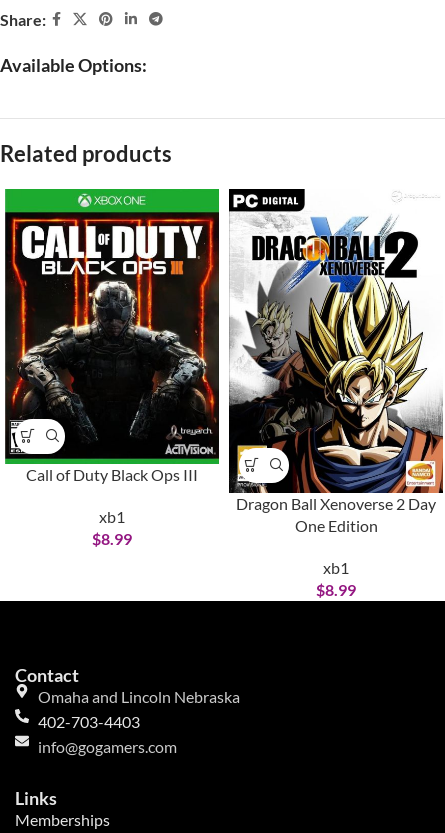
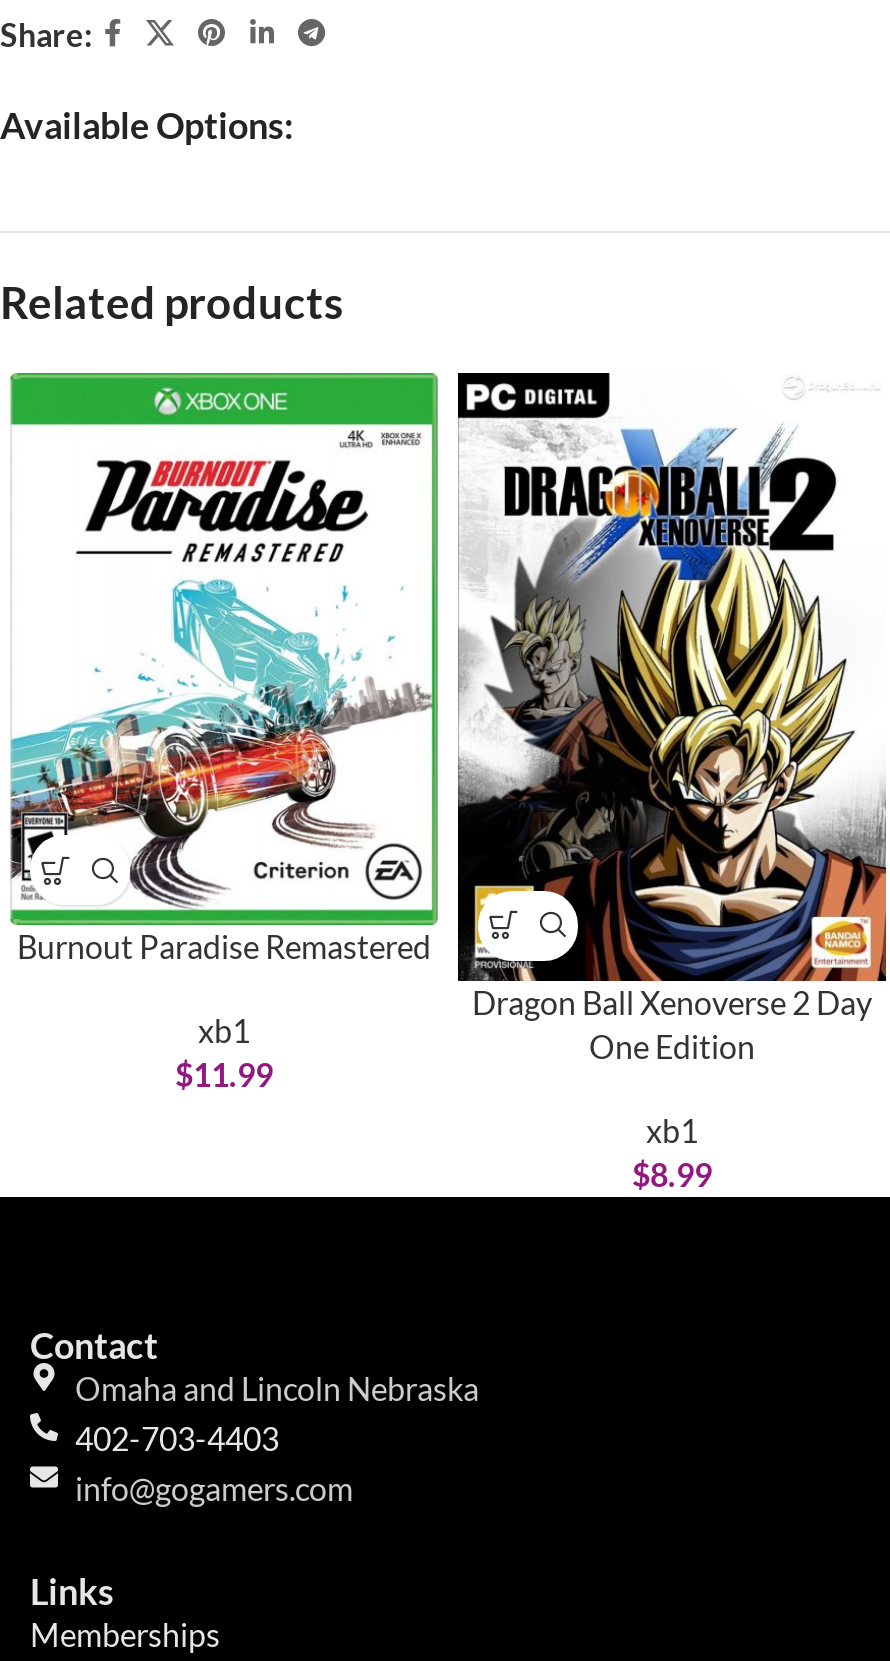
[4,190,220,484] [image] | Call of Duty Black Ops III -> [10,373,440,966] [image] | Burnout Paradise Remastered
[92,529,132,548] $8.99 -> [175,1056,273,1094] $11.99

